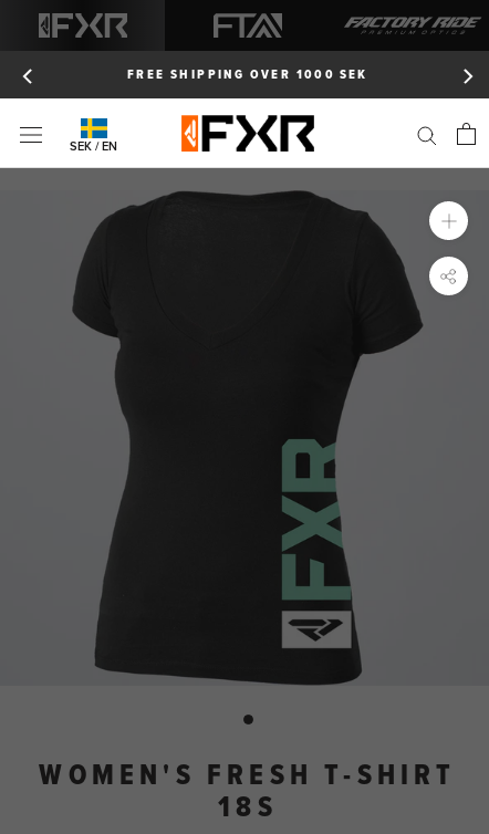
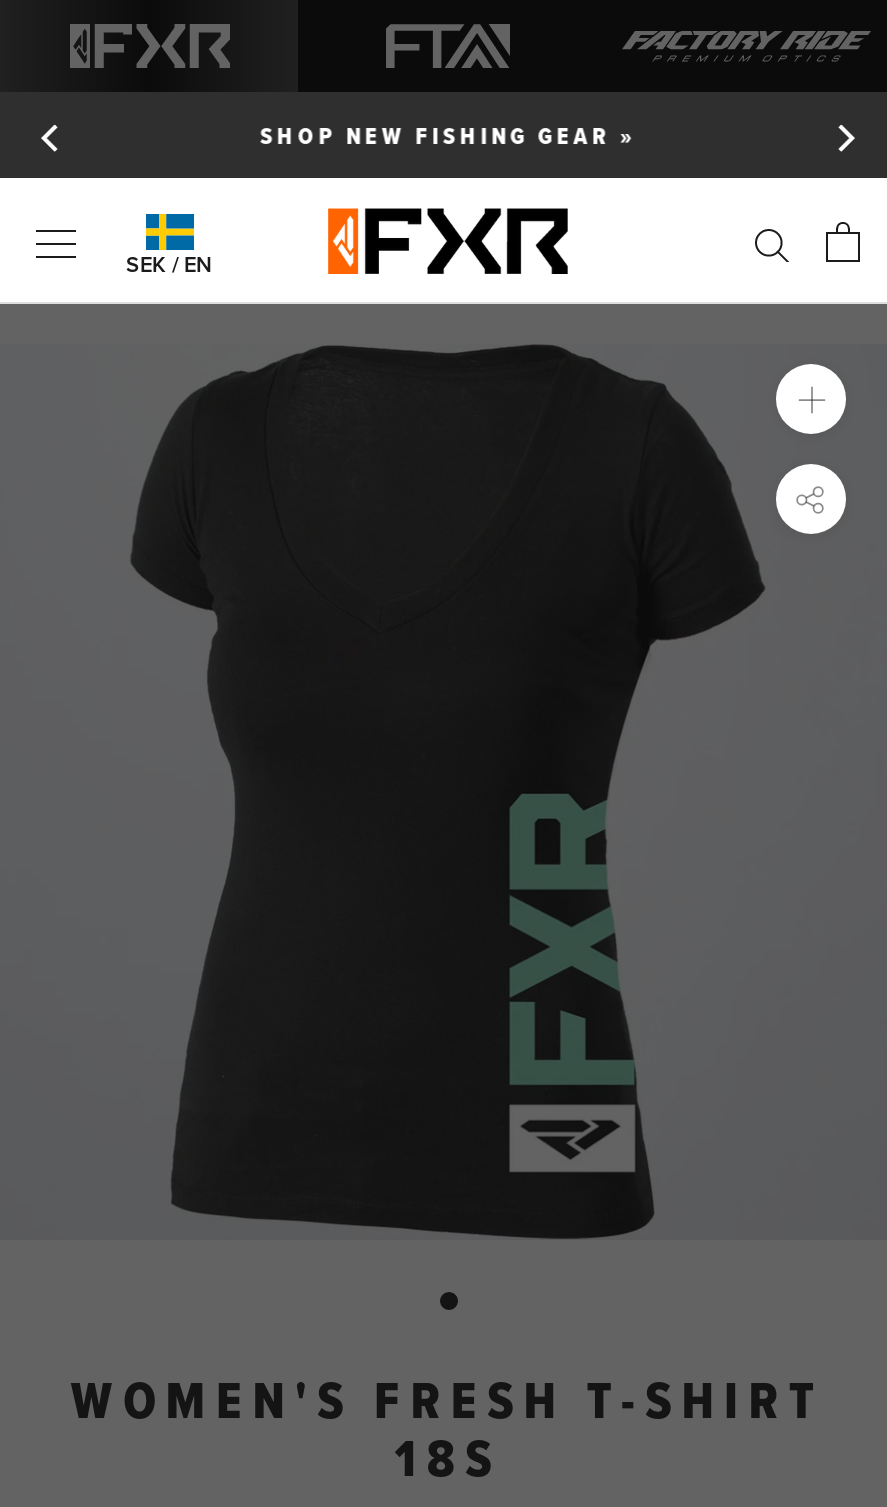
[127,65,368,85] FREE SHIPPING OVER 1000 SEK -> [260,119,636,153] SHOP NEW FISHING GEAR »

